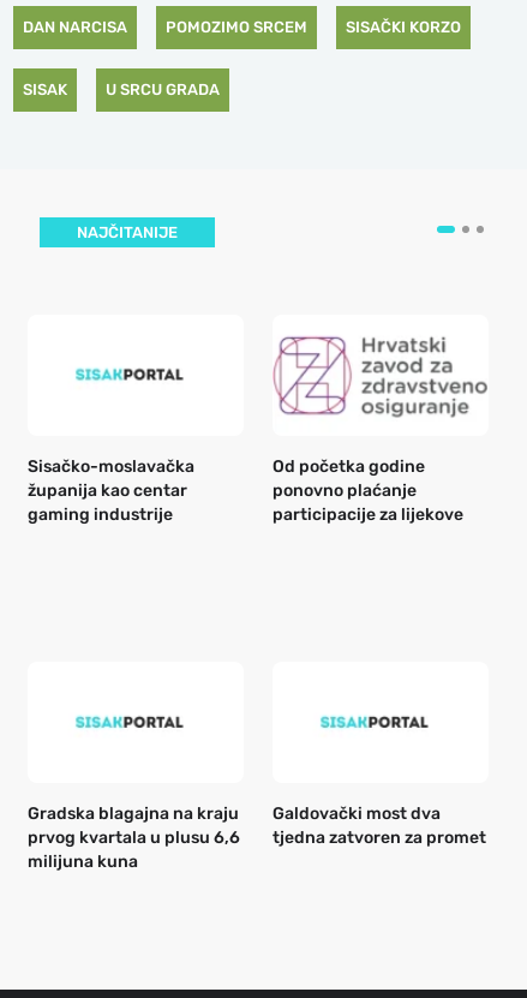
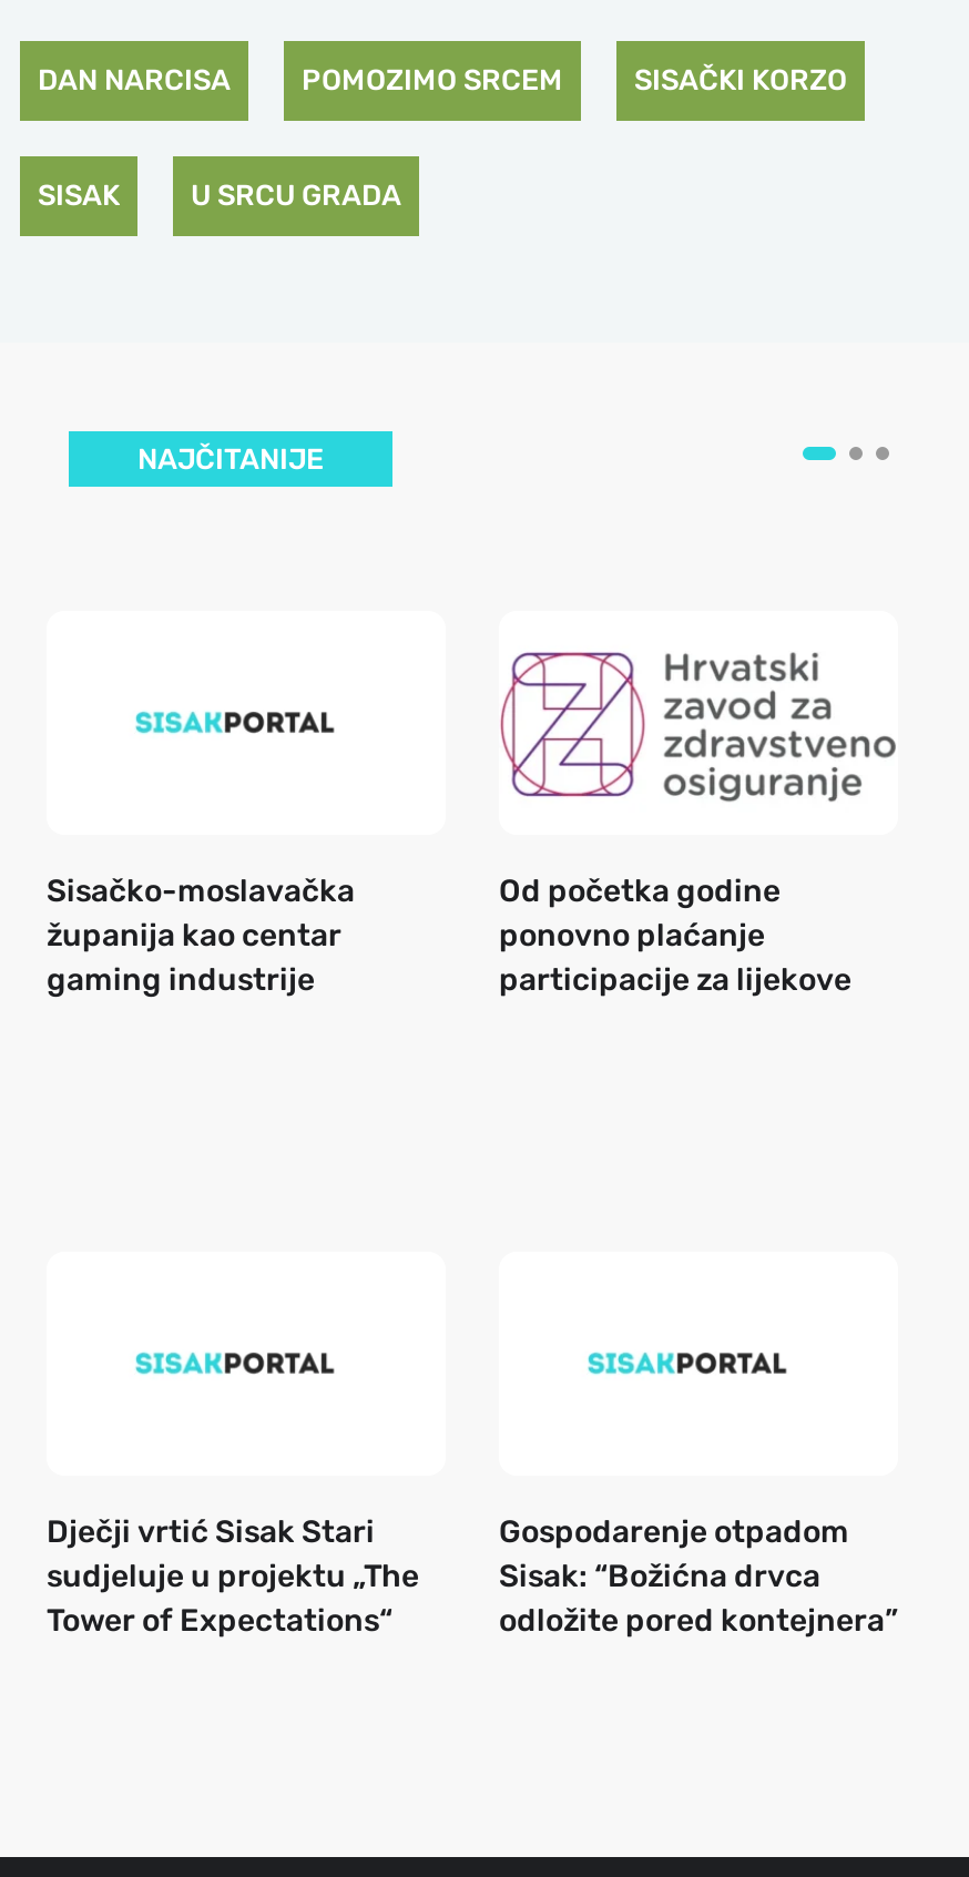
[28,804,240,872] Gradska blagajna na kraju | prvog kvartala u plusu 6,6 | milijuna kuna -> [47,1514,419,1641] Dječji vrtić Sisak Stari | sudjeluje u projektu „The | Tower of Expectations“
[273,804,486,848] Galdovački most dva | tjedna zatvoren za promet -> [499,1514,898,1641] Gospodarenje otpadom | Sisak: “Božićna drvca | odložite pored kontejnera”

